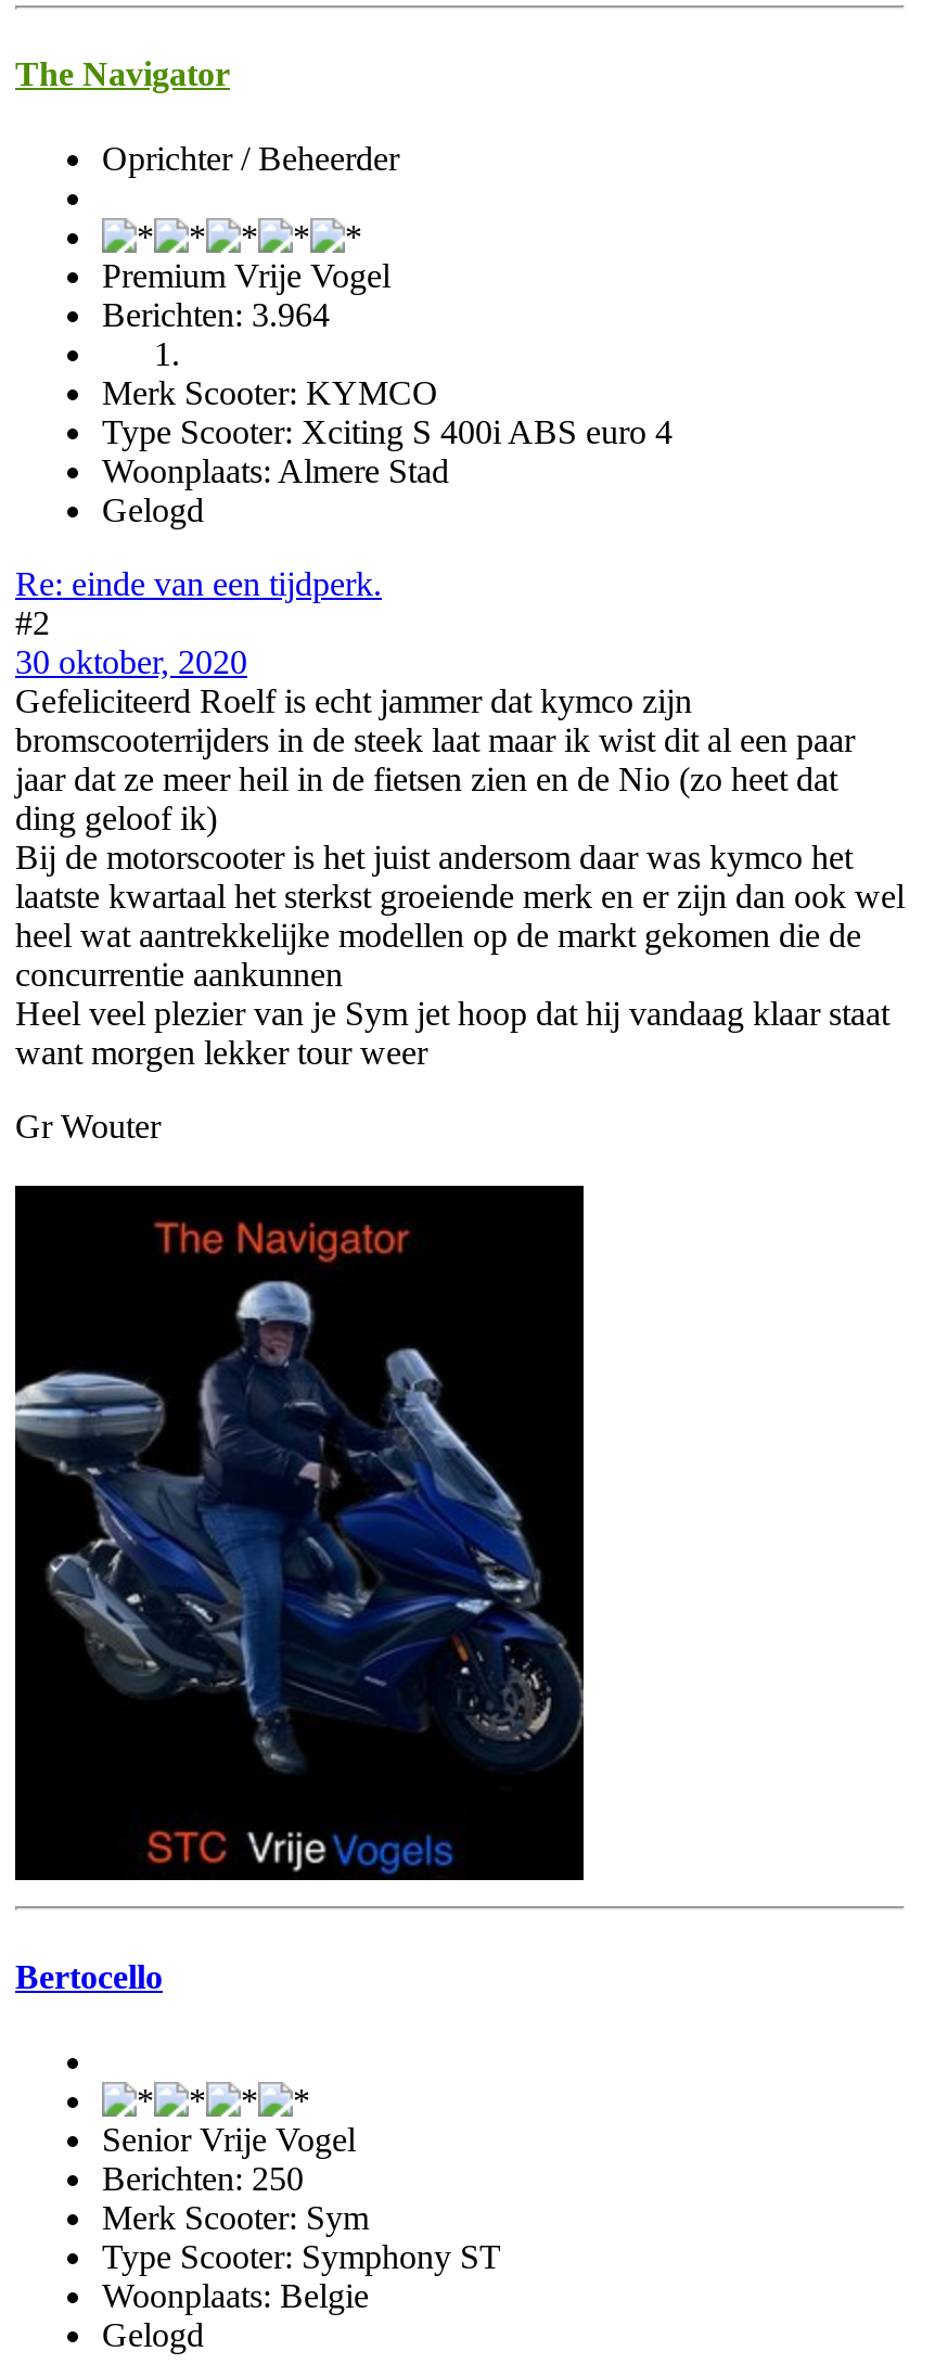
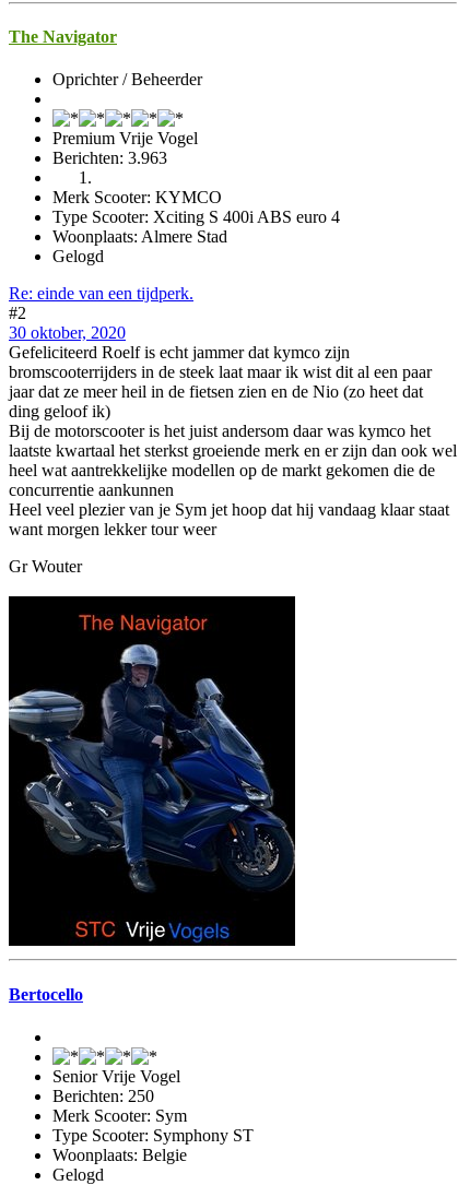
[102,297,330,334] Berichten: 3.964 -> [52,149,167,167] Berichten: 3.963

